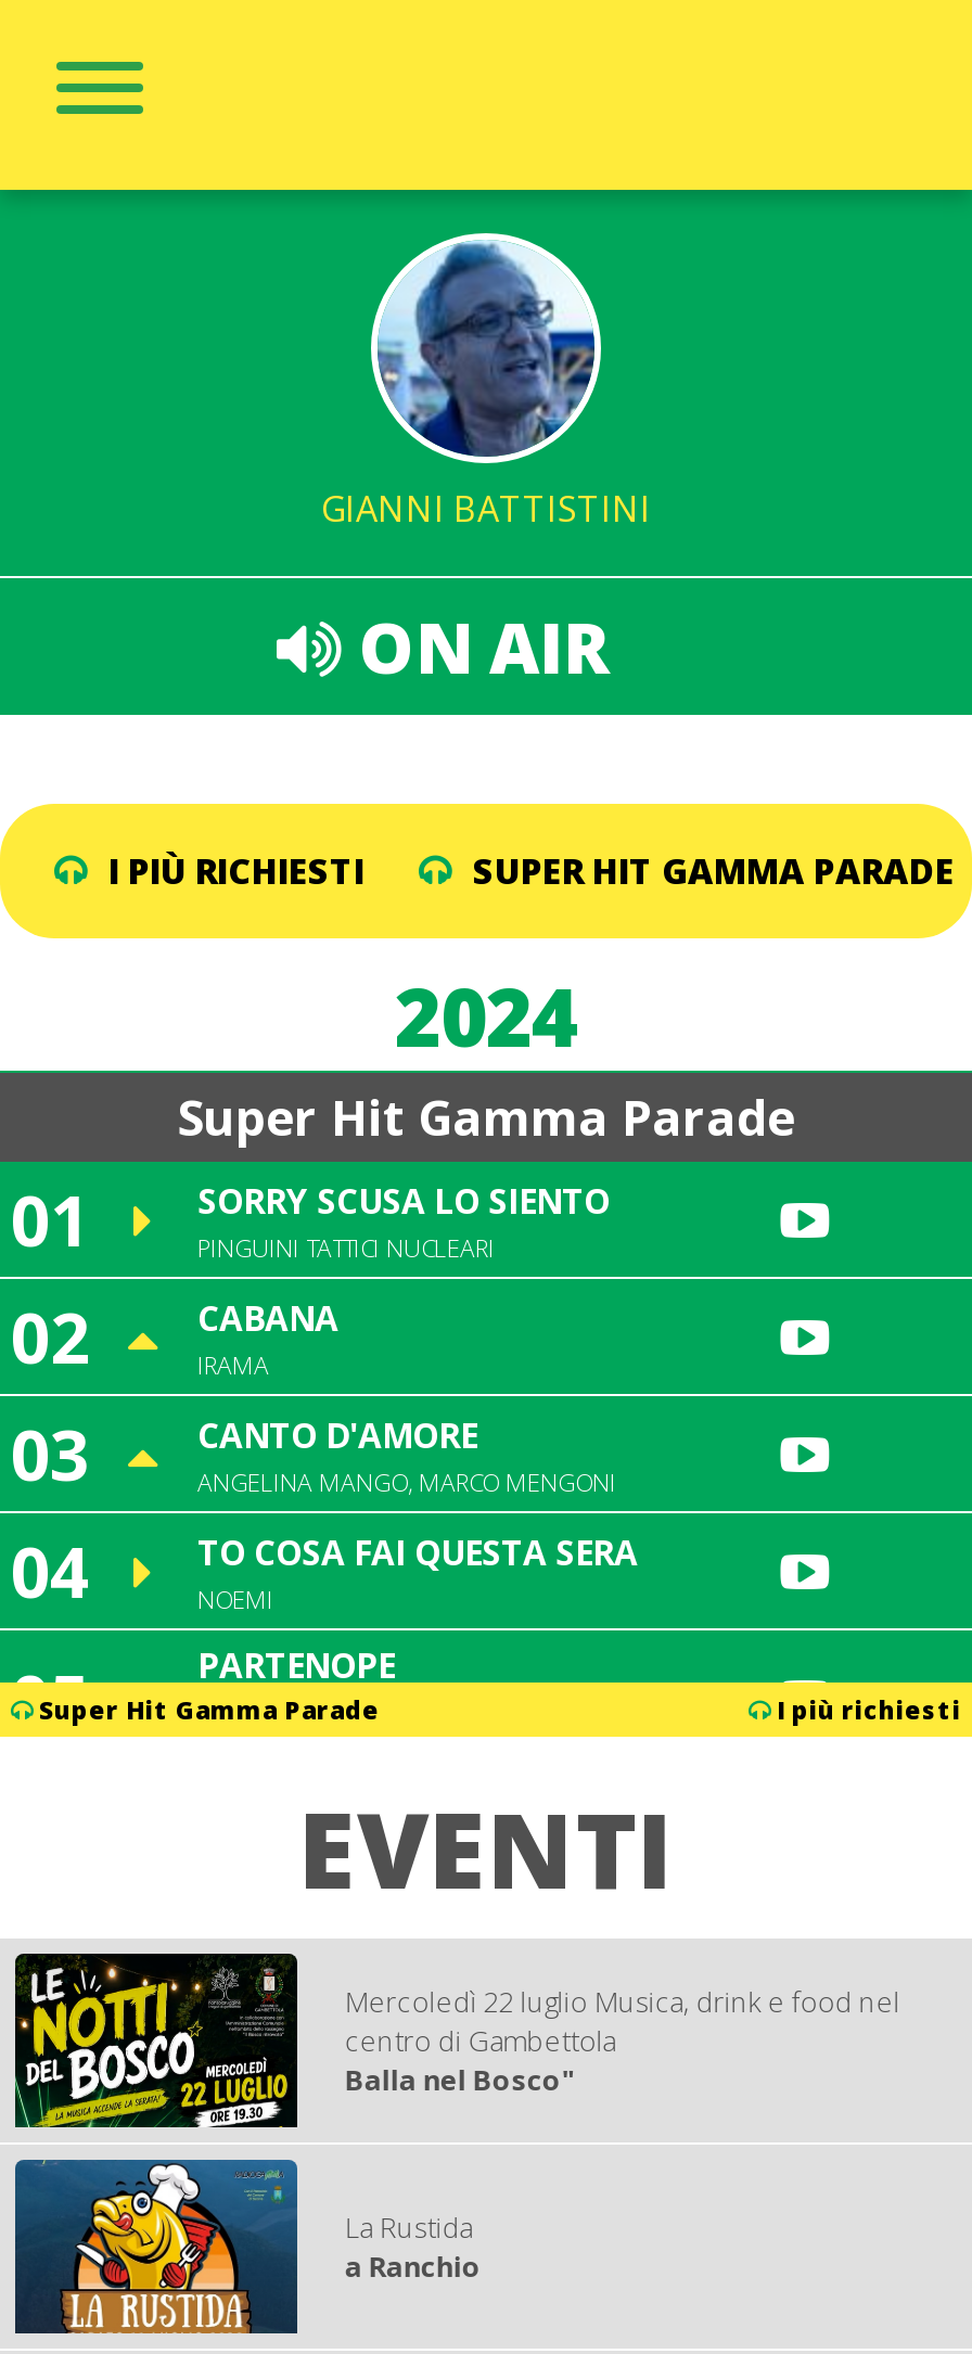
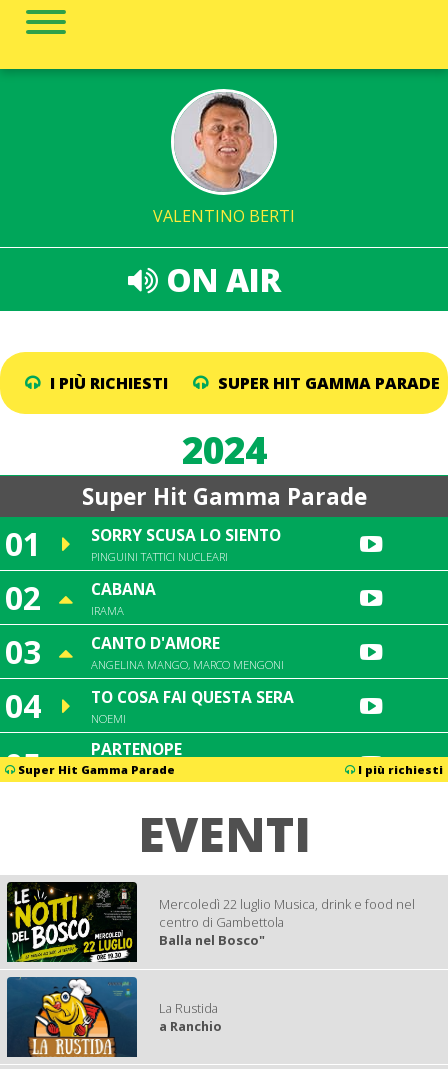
[321,242,651,533] [image] | GIANNI BATTISTINI -> [153,92,295,227] [image] | VALENTINO BERTI

